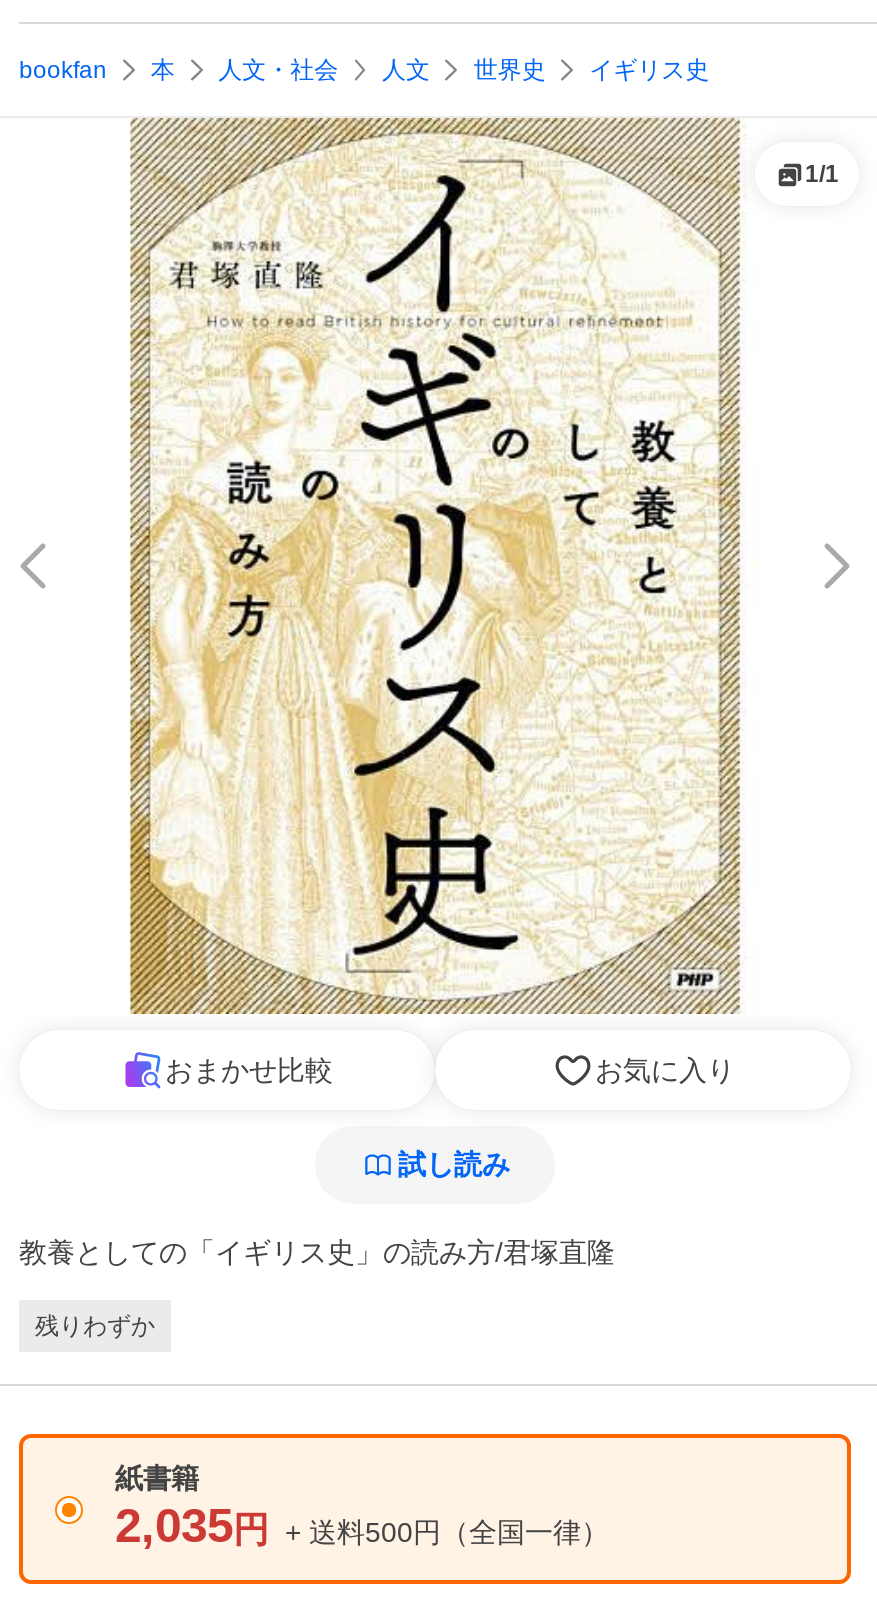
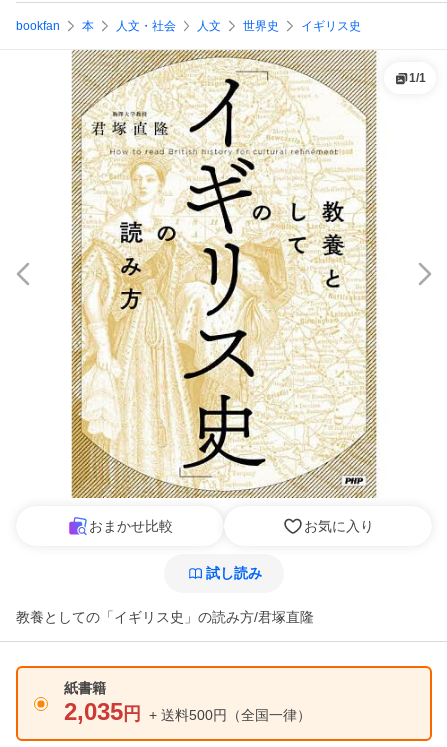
[35,1312,155,1340] 残りわずか -> none

